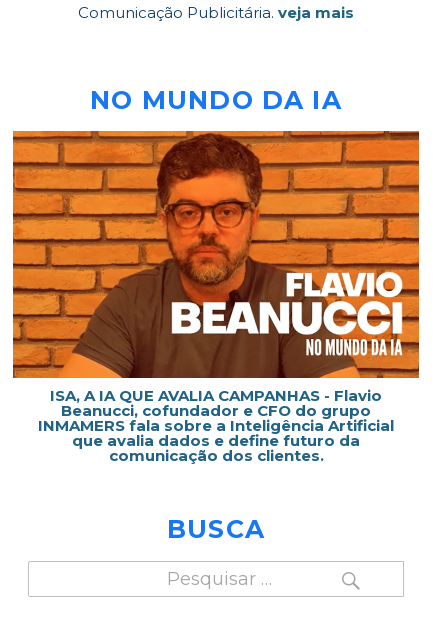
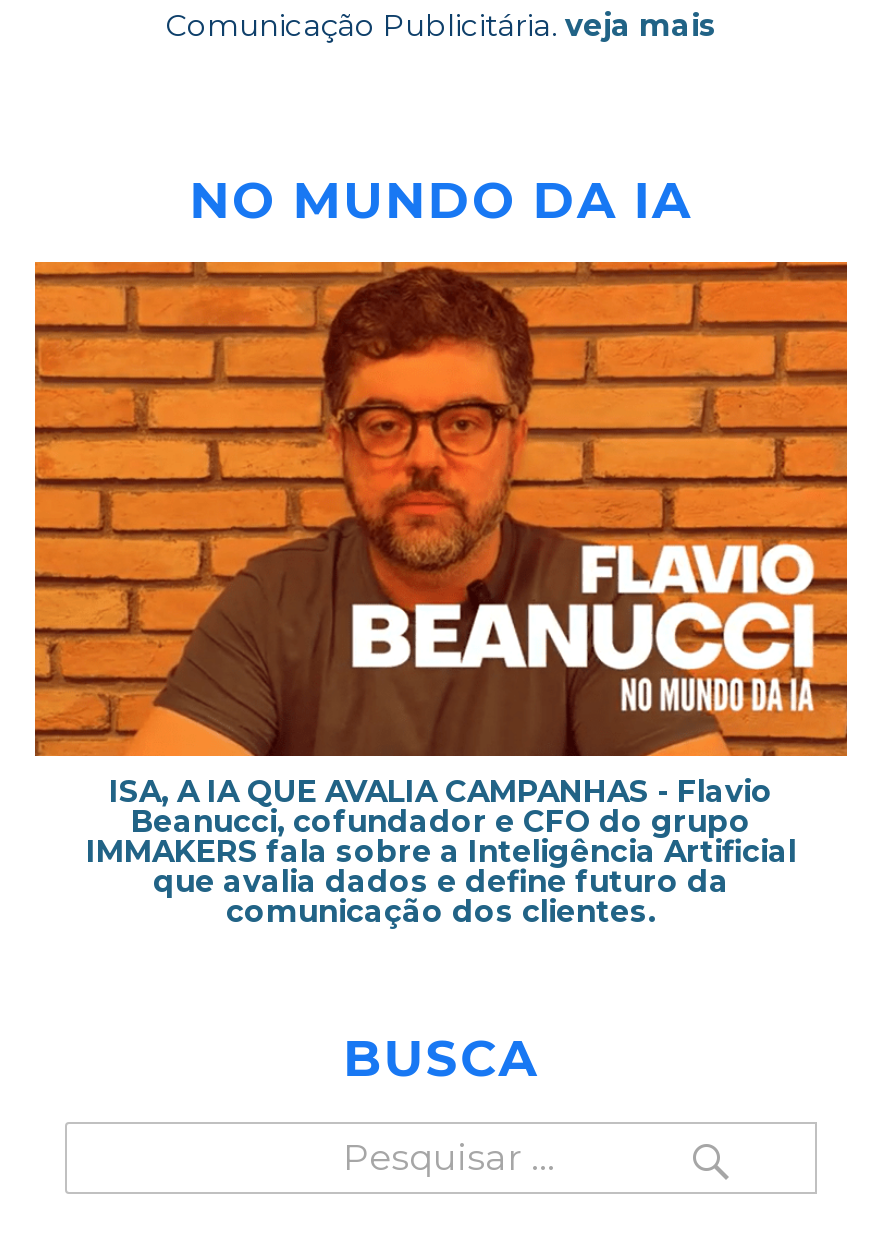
[38,416,394,435] INMAMERS fala sobre a Inteligência Artificial -> [86,831,796,869] IMMAKERS fala sobre a Inteligência Artificial

